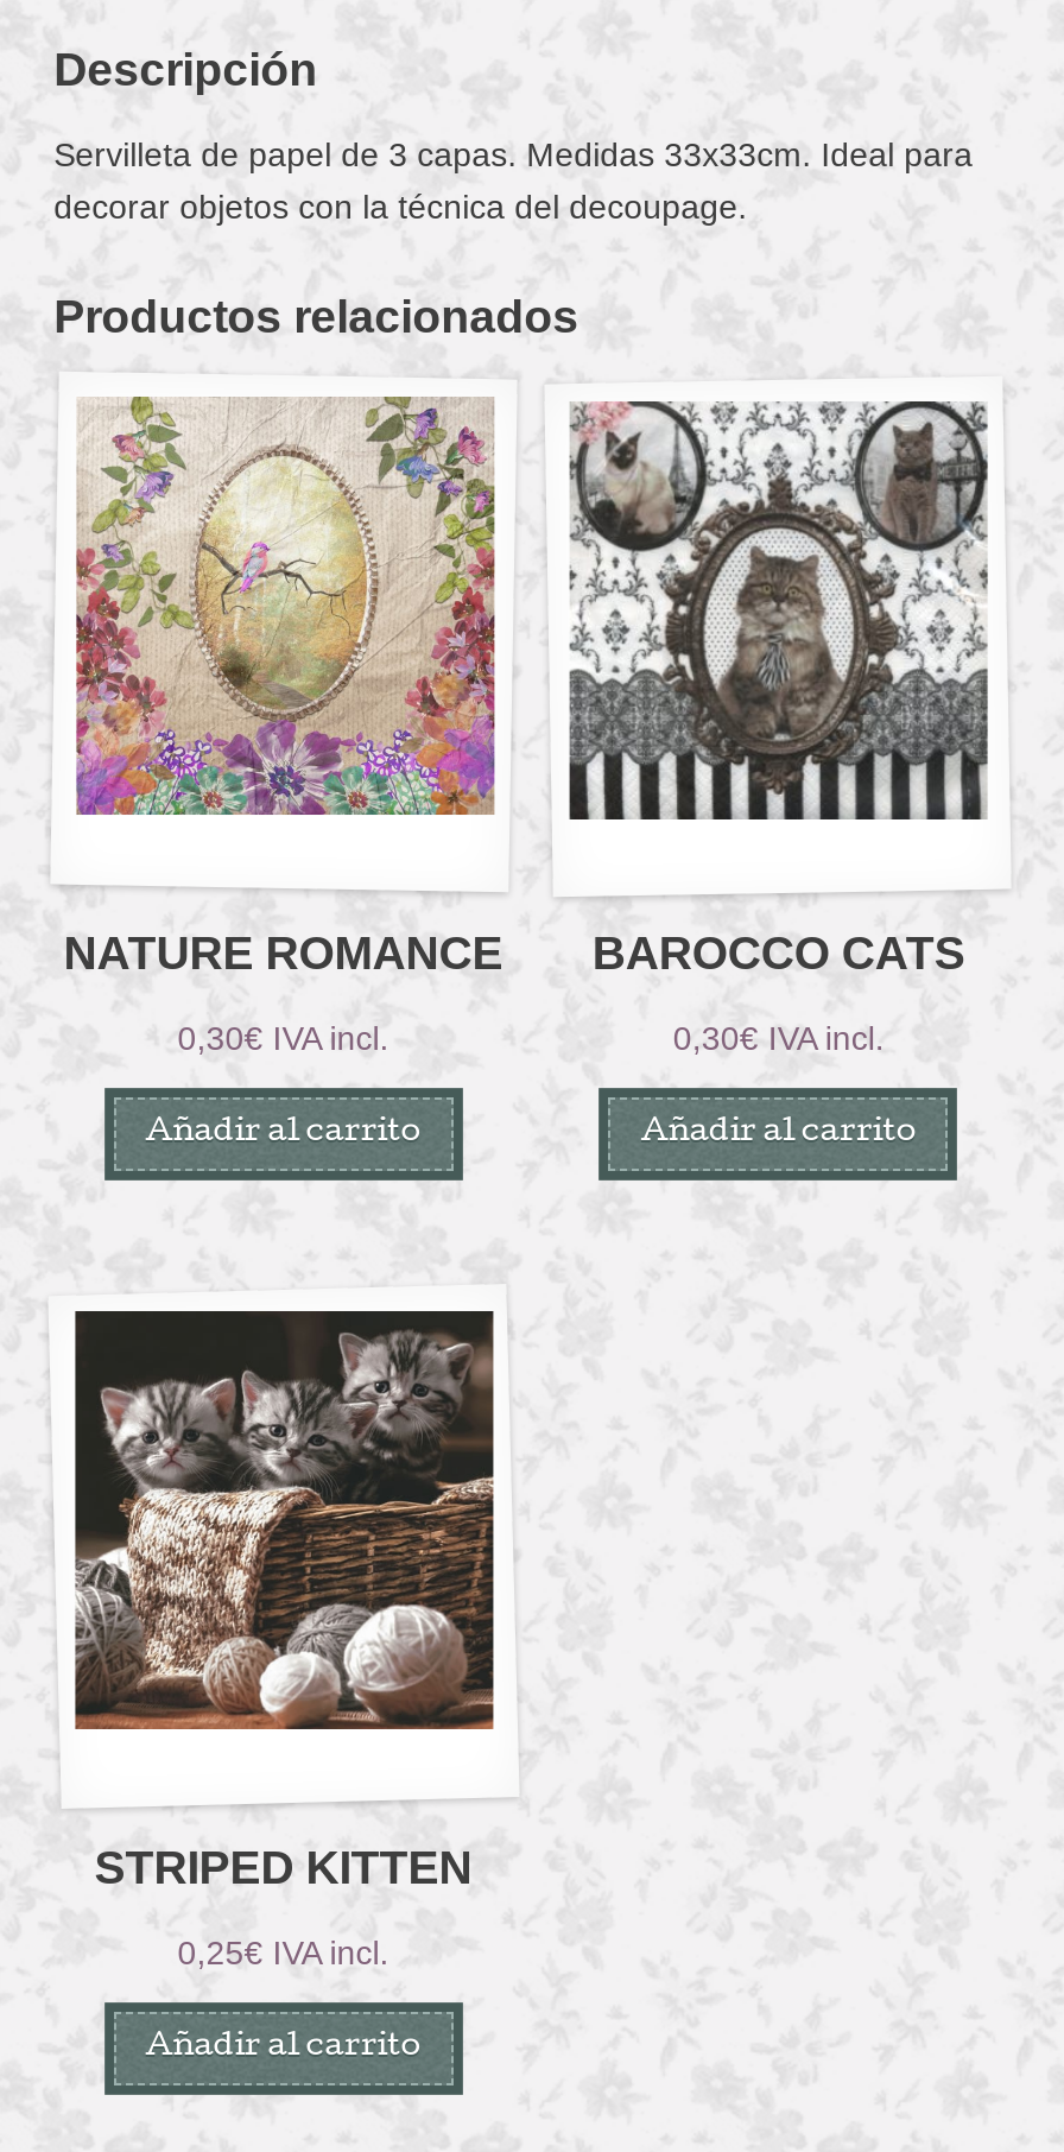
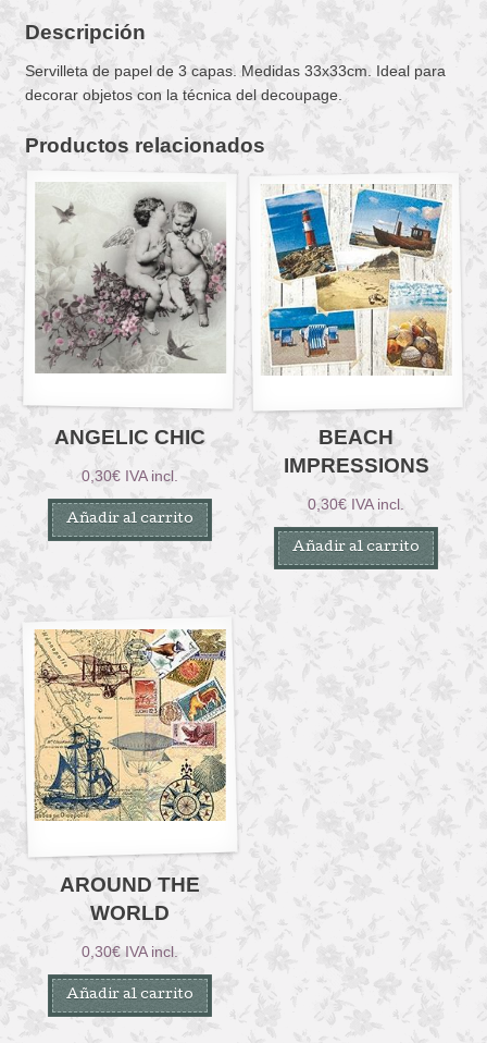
[76,394,496,817] [image] -> [35,182,227,373] [image]
[568,399,990,822] [image] -> [261,184,452,376] [image]
[64,927,503,980] NATURE ROMANCE -> [54,425,205,449] ANGELIC CHIC
[592,927,965,980] BAROCCO CATS -> [284,425,429,477] BEACH | IMPRESSIONS
[74,1309,496,1732] [image] -> [34,628,226,822] [image]
[95,1842,472,1894] STRIPED KITTEN -> [60,873,200,925] AROUND THE | WORLD
[178,1935,389,1973] 0,25€ IVA incl. -> [81,943,178,961] 0,30€ IVA incl.

